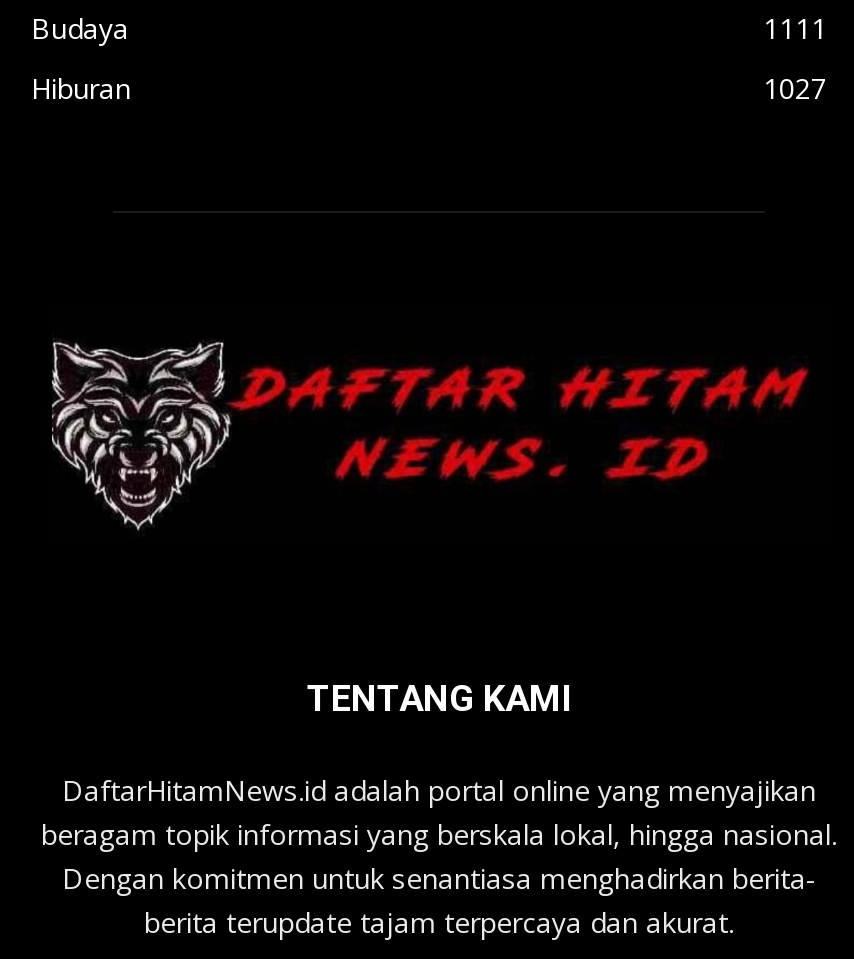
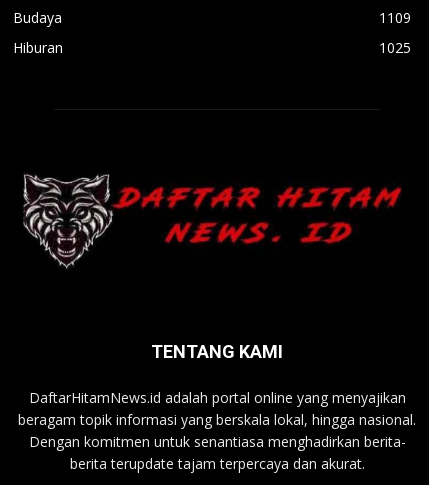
[763,9,827,47] 1111 -> [379,8,411,27] 1109
[763,69,827,107] 1027 -> [379,38,411,57] 1025

